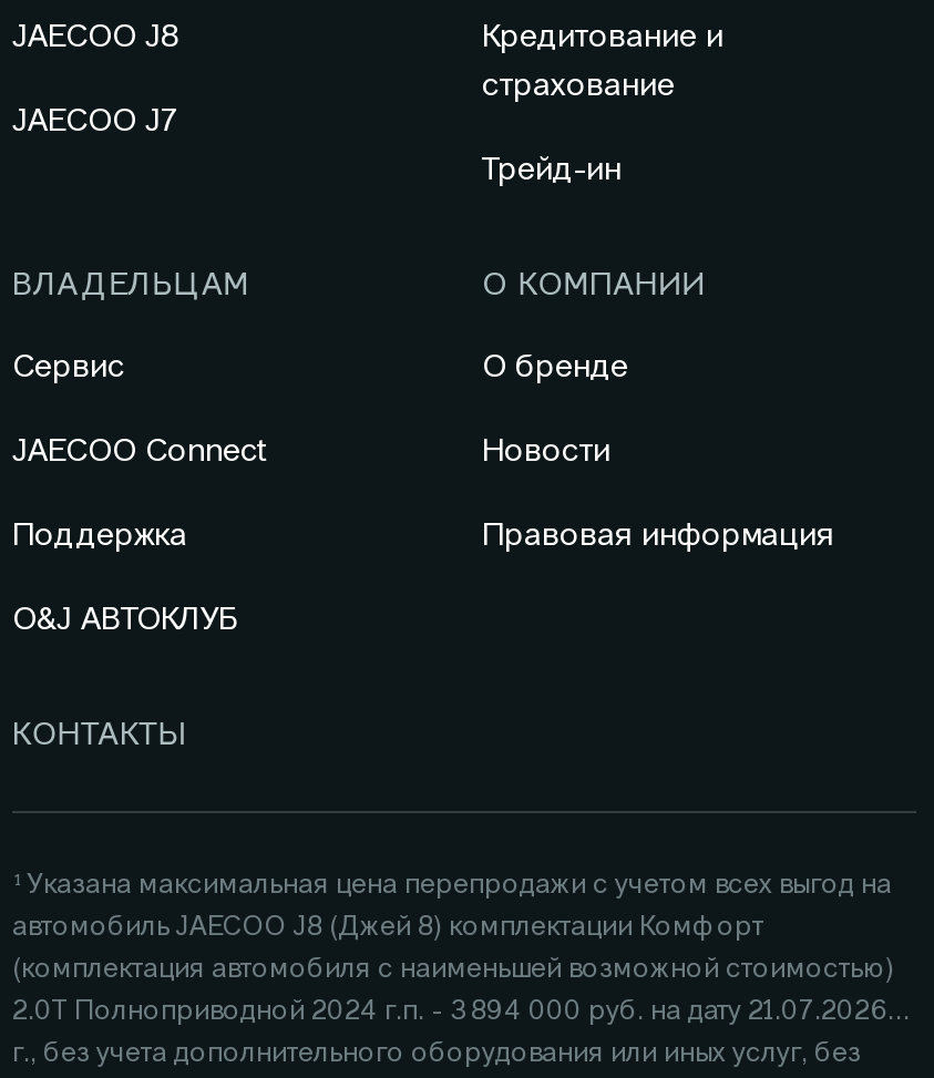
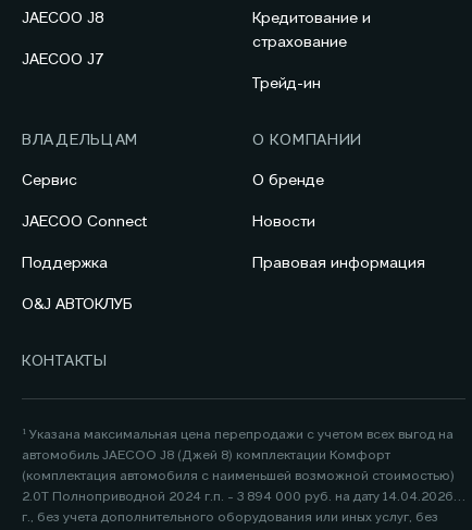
[12,999,887,1026] 2.0Т Полноприводной 2024 г.п. - 3 894 000 руб. на дату 21.07.2026 -> [22,491,454,504] 2.0Т Полноприводной 2024 г.п. - 3 894 000 руб. на дату 14.04.2026

